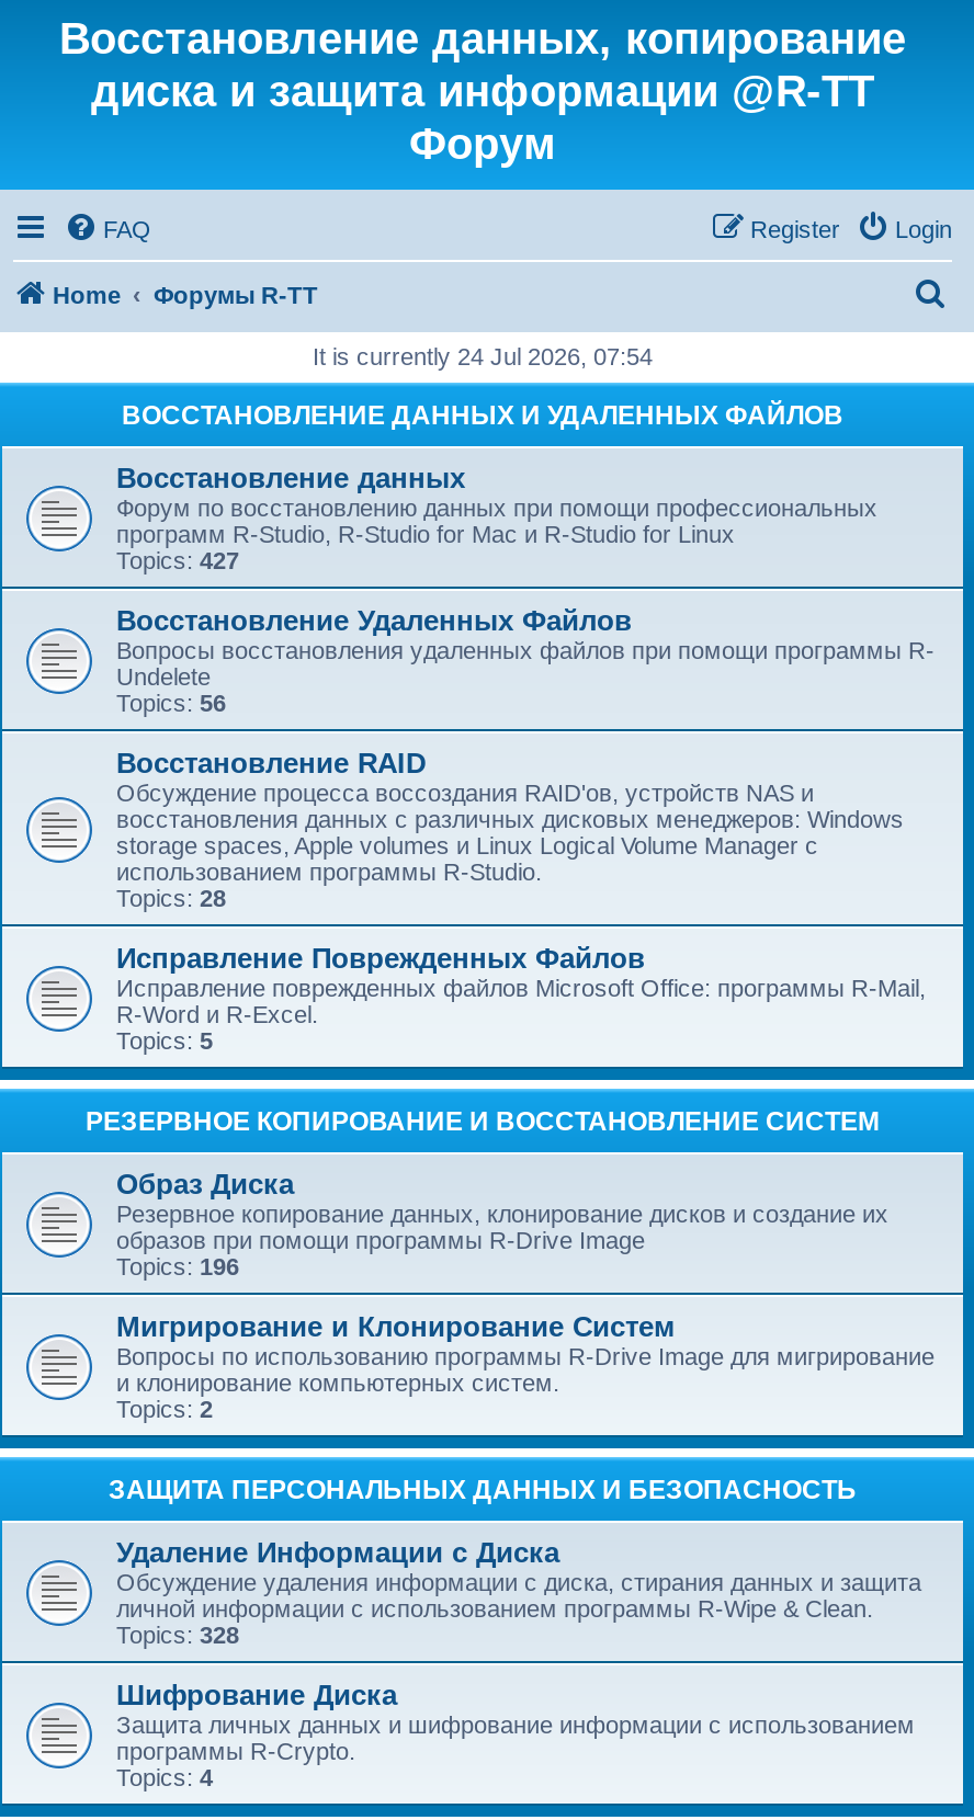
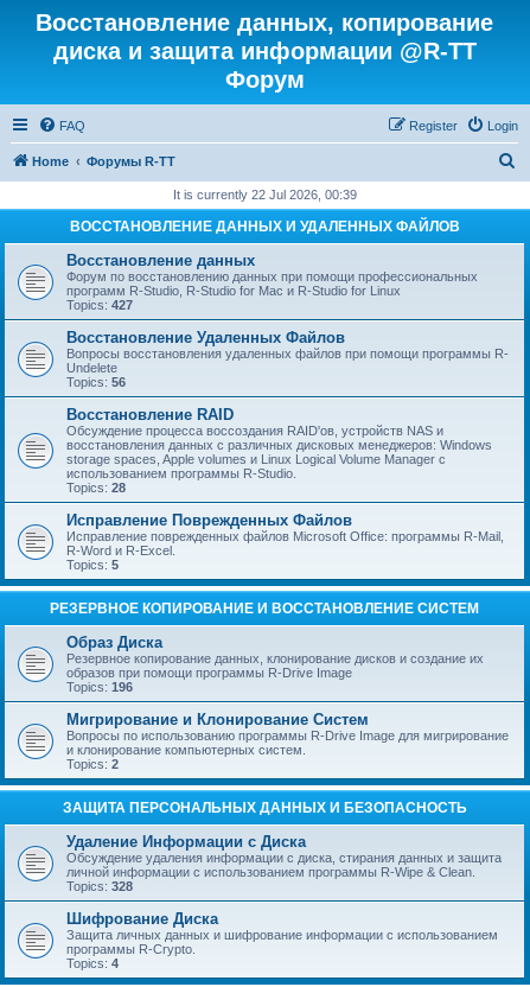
[313,343,653,369] It is currently 24 Jul 2026, 07:54 -> [173,187,356,202] It is currently 22 Jul 2026, 00:39

